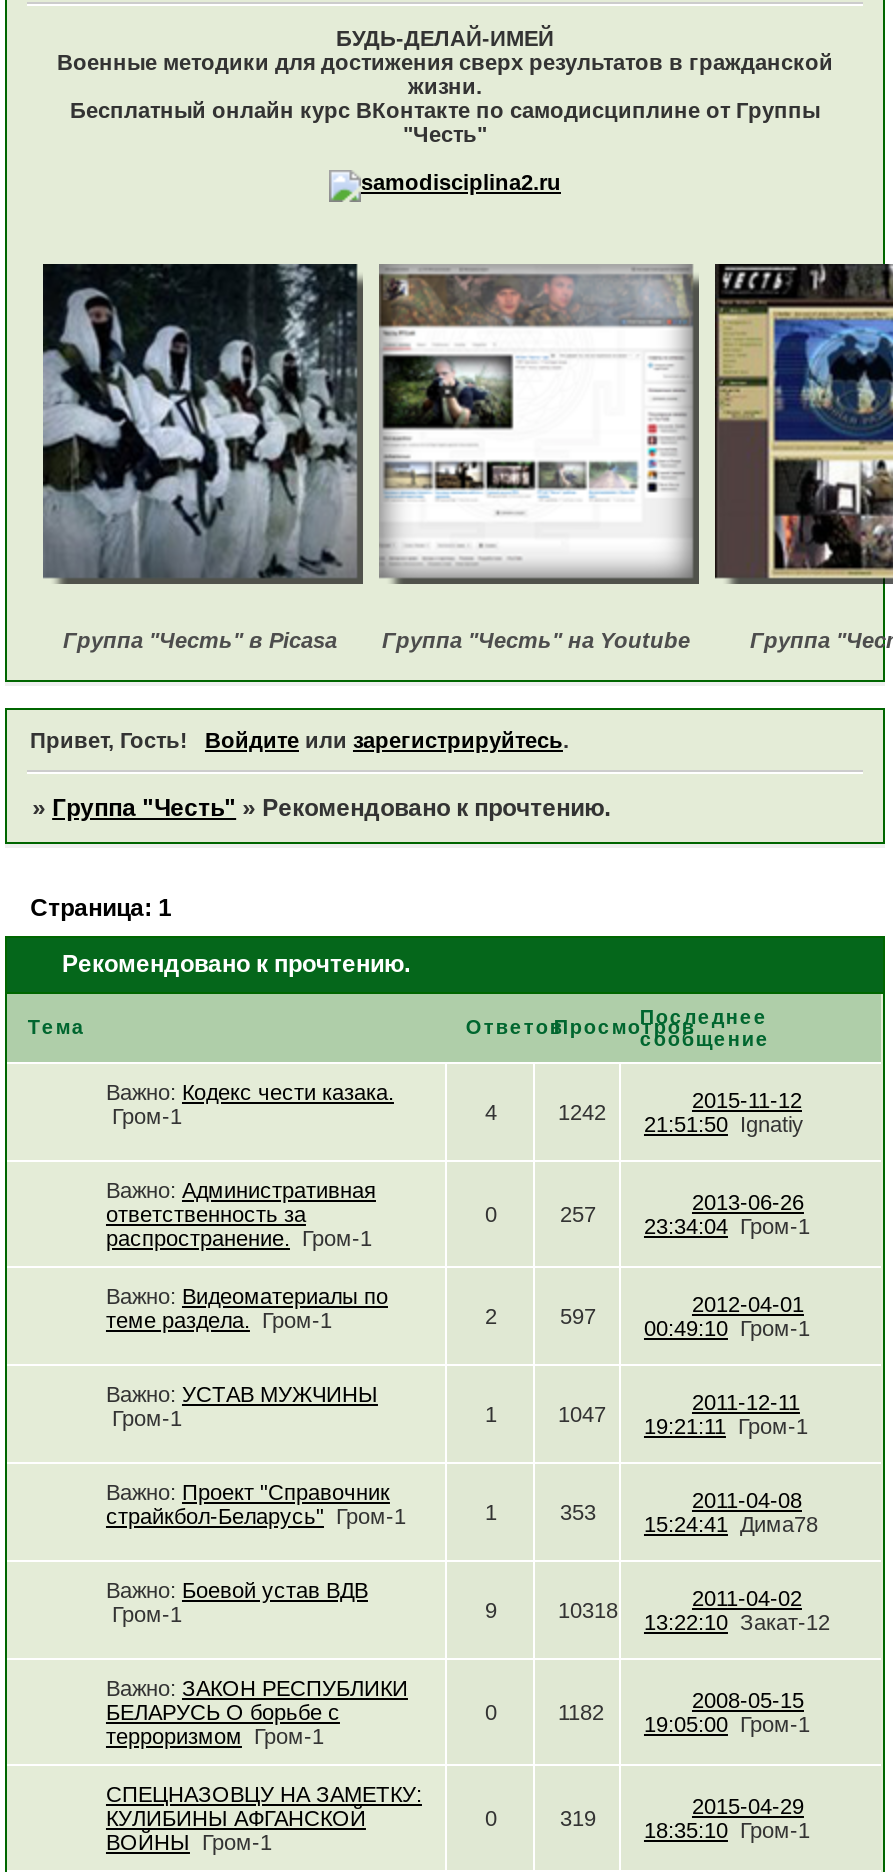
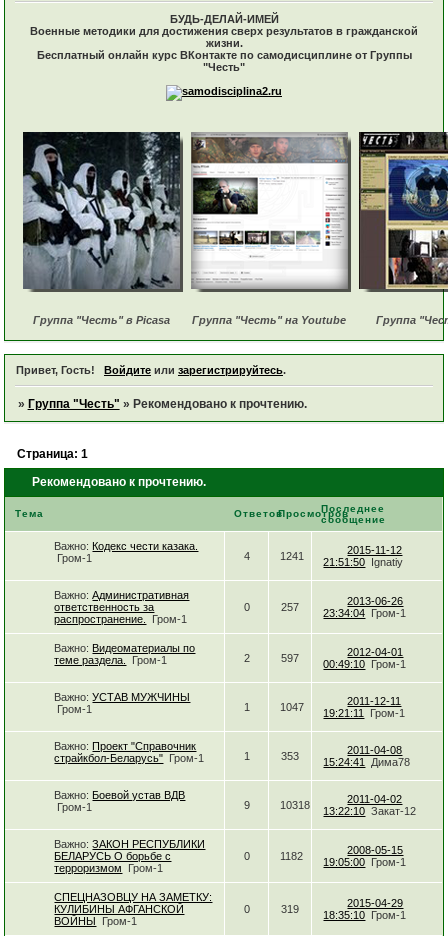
[558,1099,804,1135] 1242 21:51:50 Ignatiy -> [280,550,403,568] 1241 21:51:50 Ignatiy

